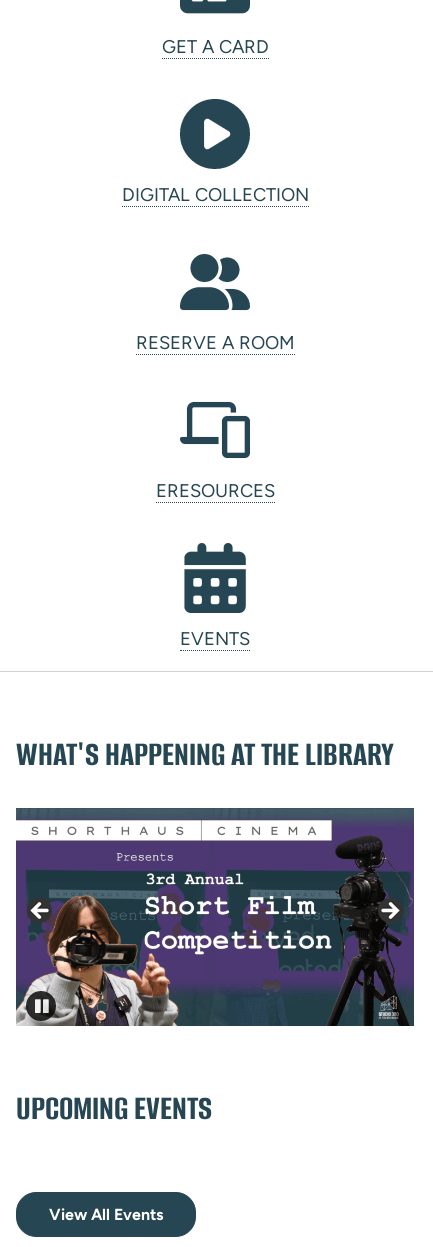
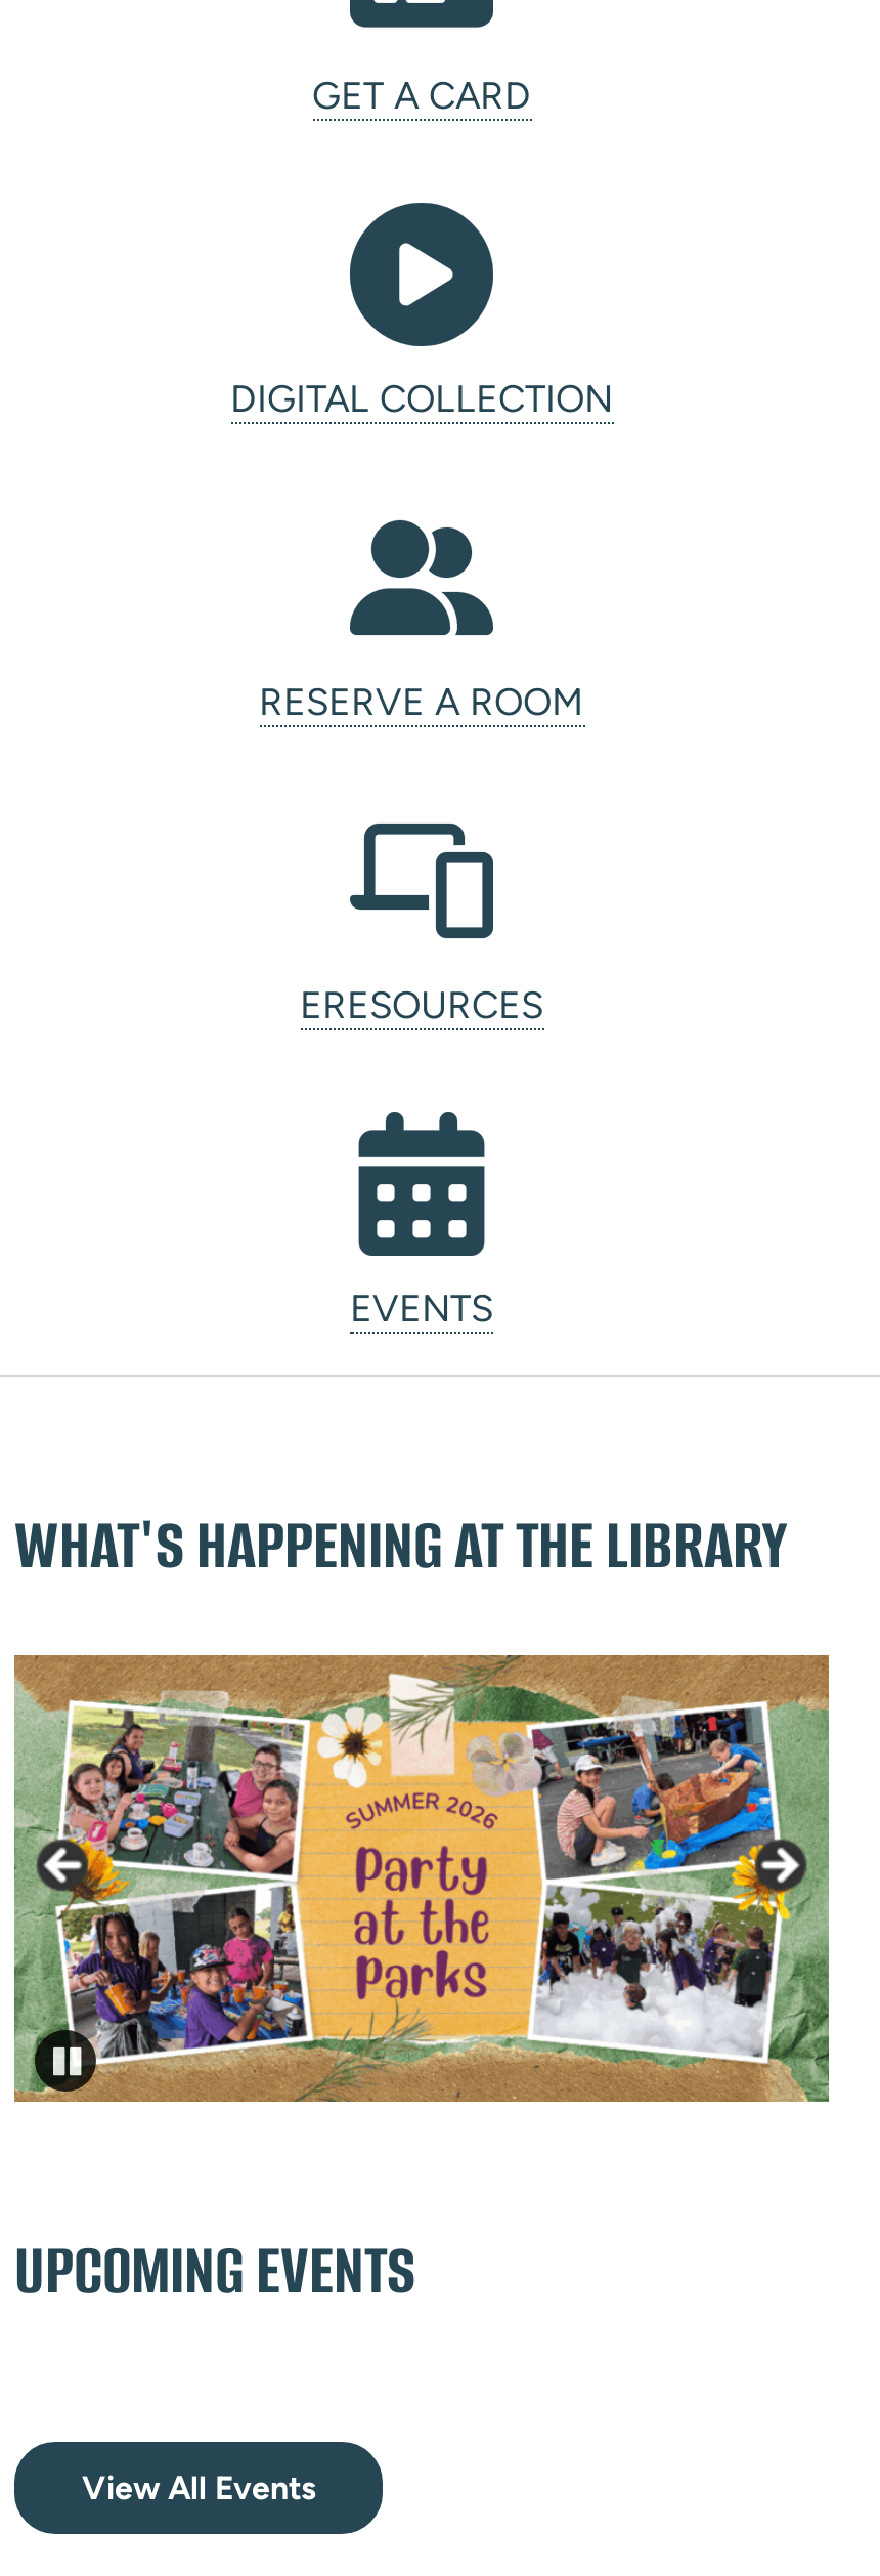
[15,807,415,1027] [image] -> [12,1653,831,2104] [image]

